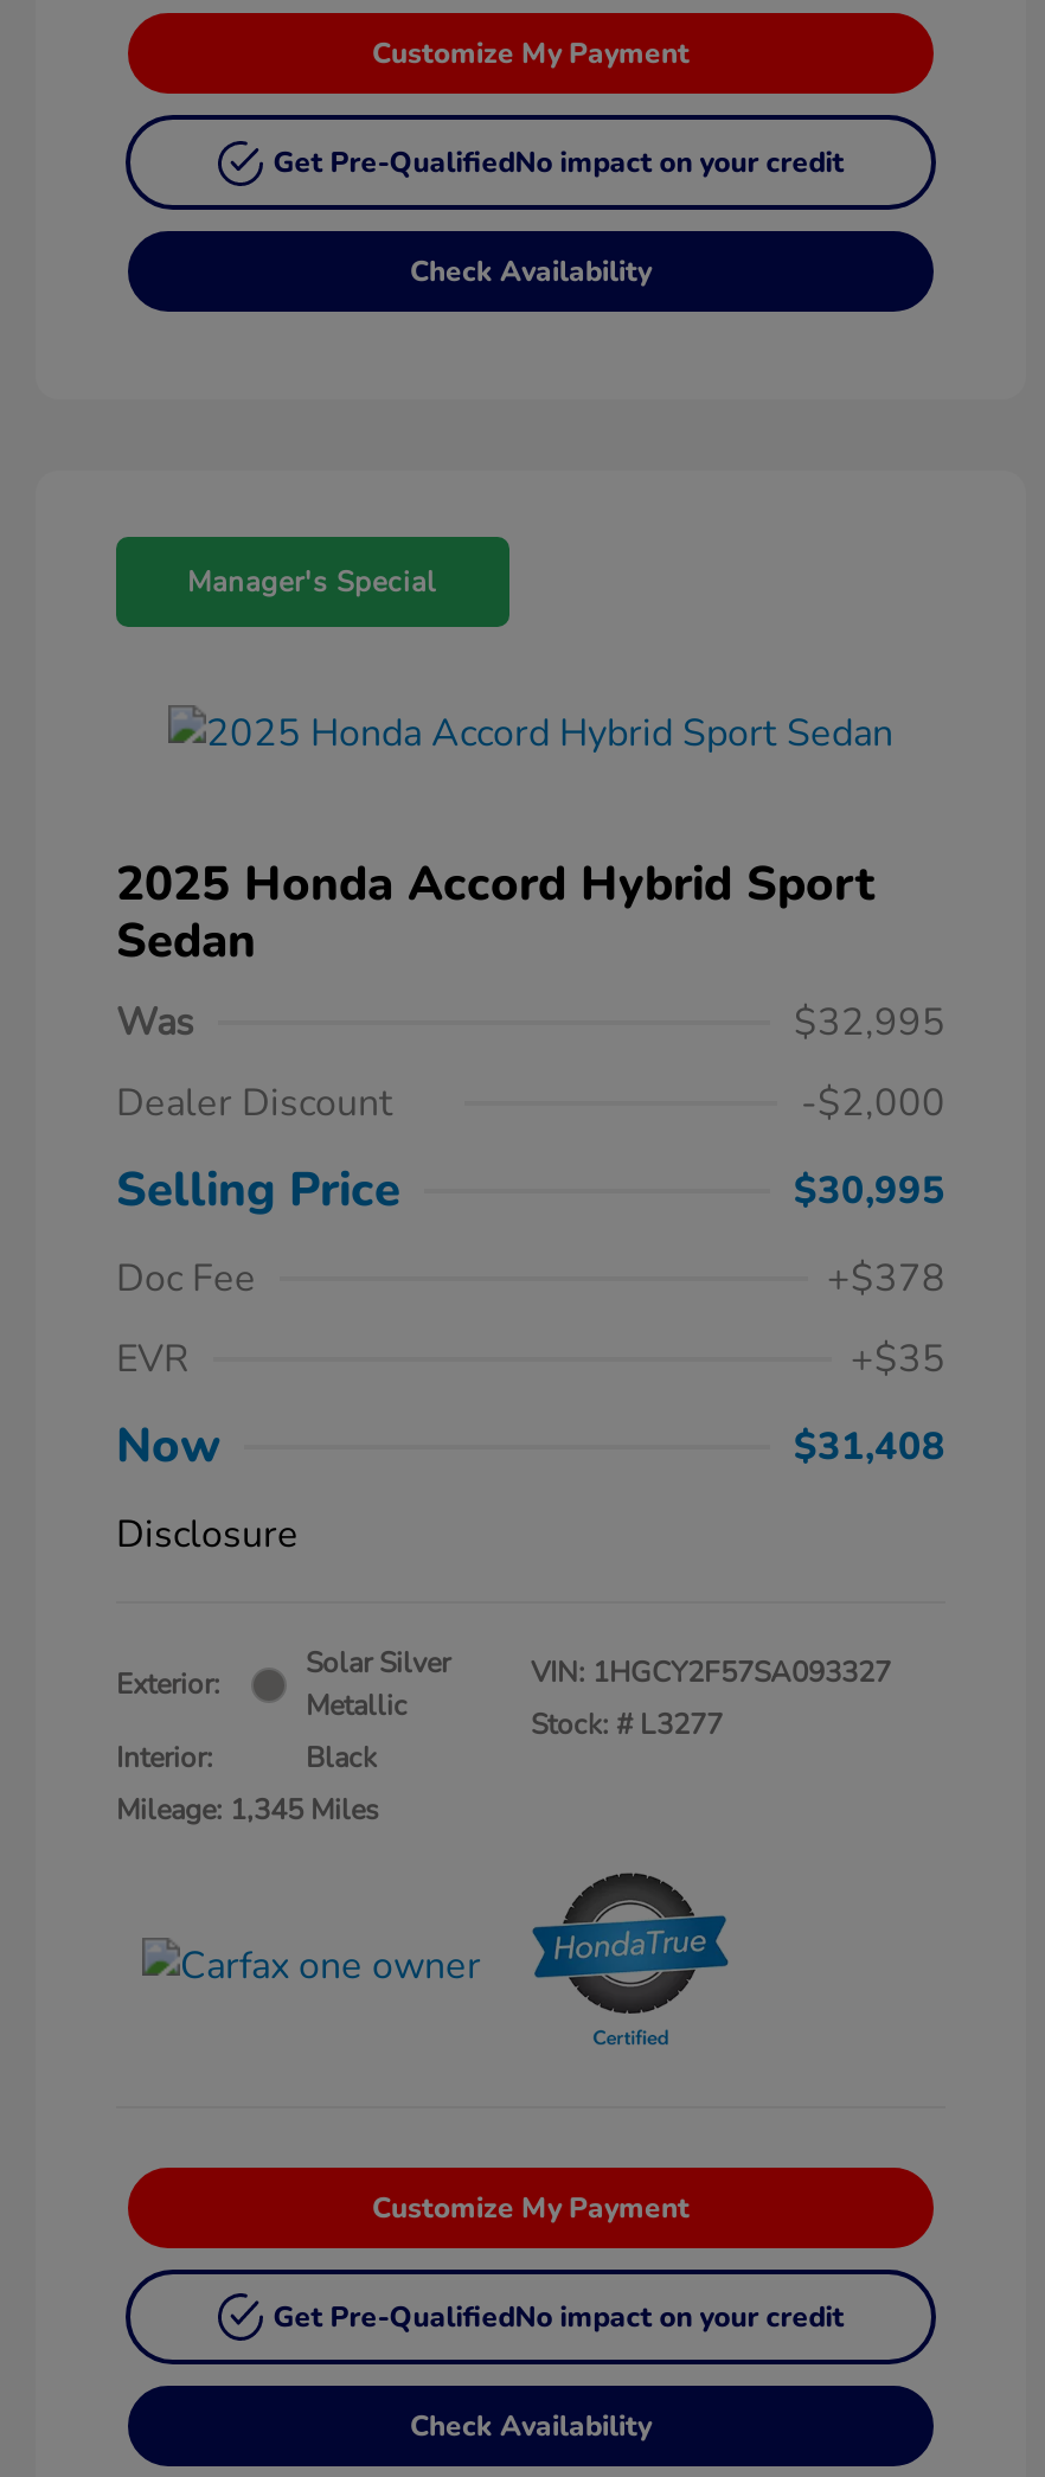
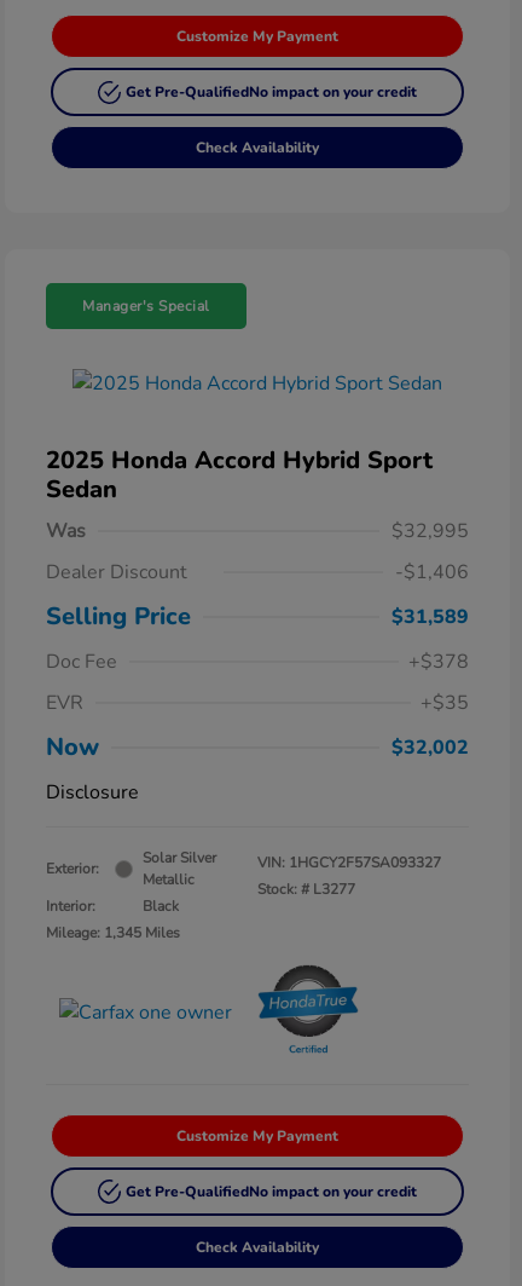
[801,1078,945,1130] -$2,000 -> [395,559,469,586] -$1,406
[794,1165,945,1217] $30,995 -> [391,604,469,630] $31,589
[794,1421,945,1473] $31,408 -> [391,734,469,761] $32,002

